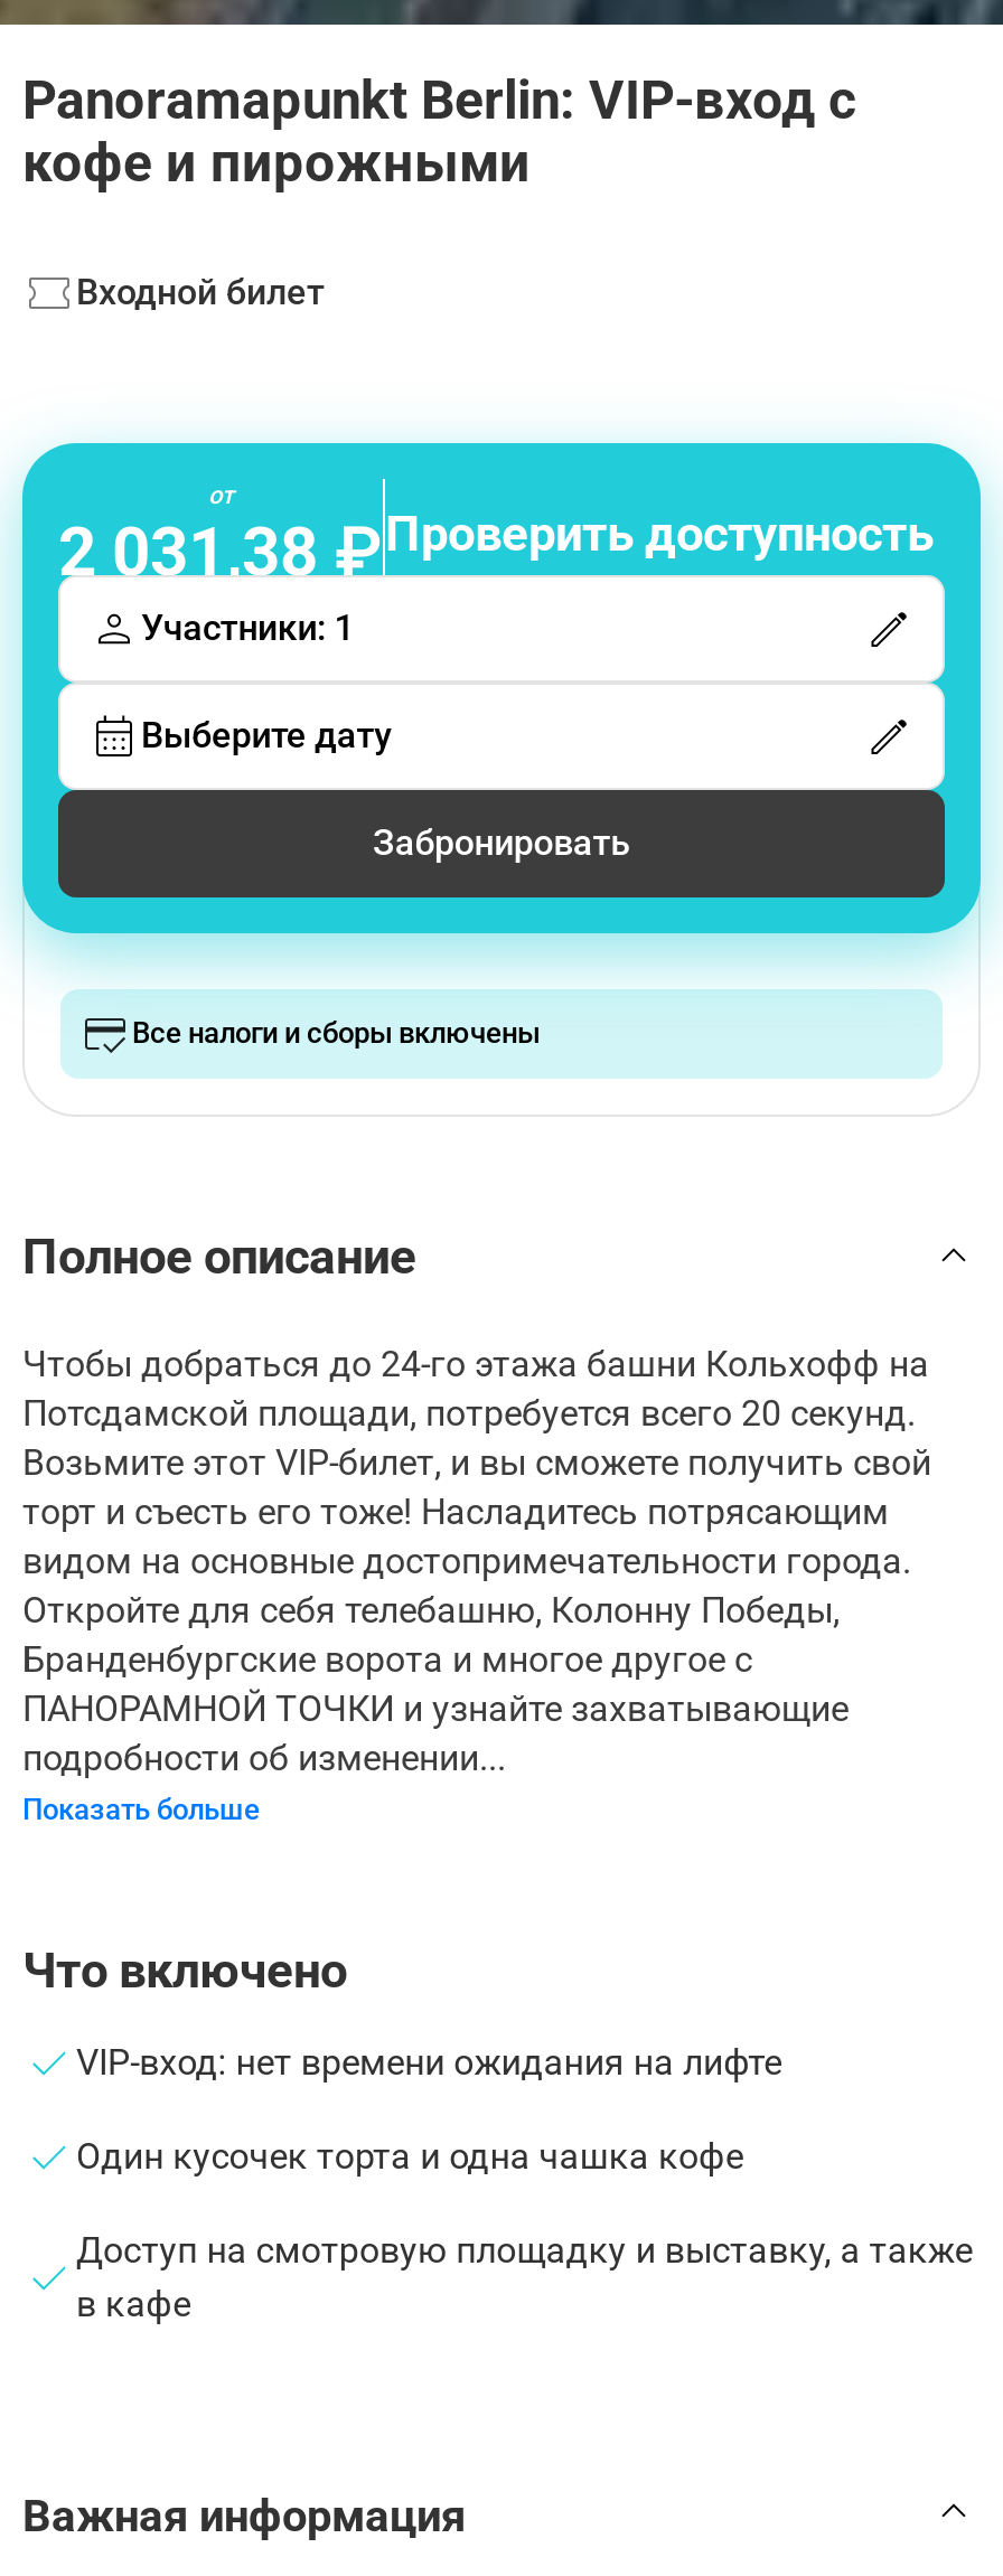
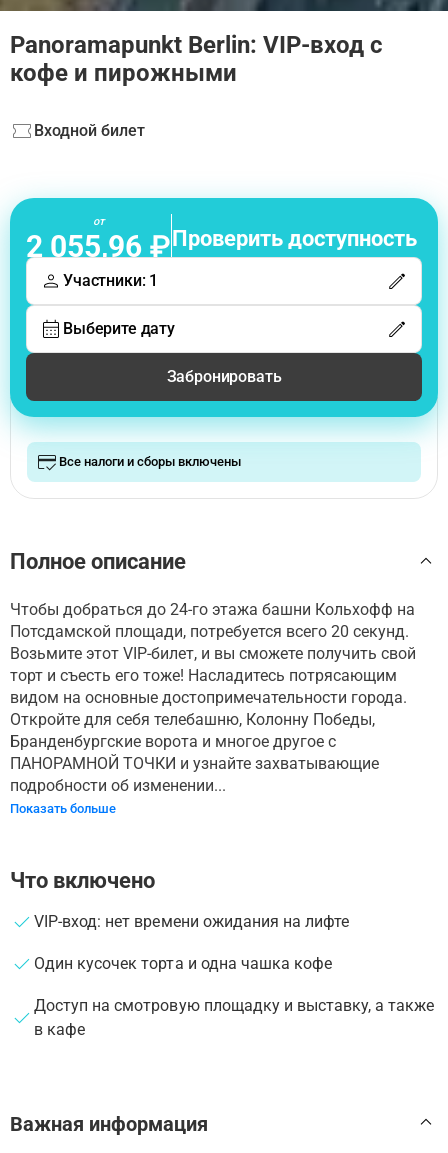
[58,507,934,591] 2 031,38 ₽Проверить доступность -> [26,226,417,264] 2 055,96 ₽Проверить доступность

